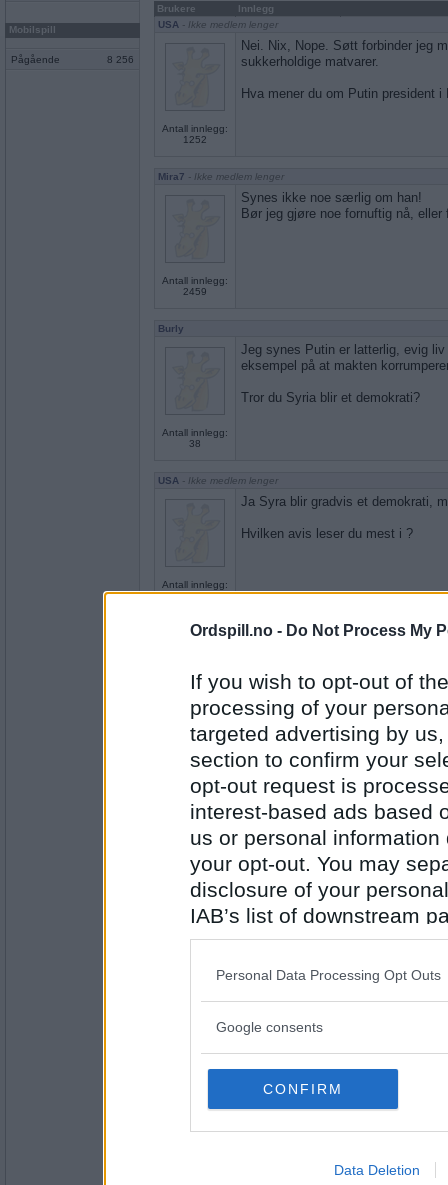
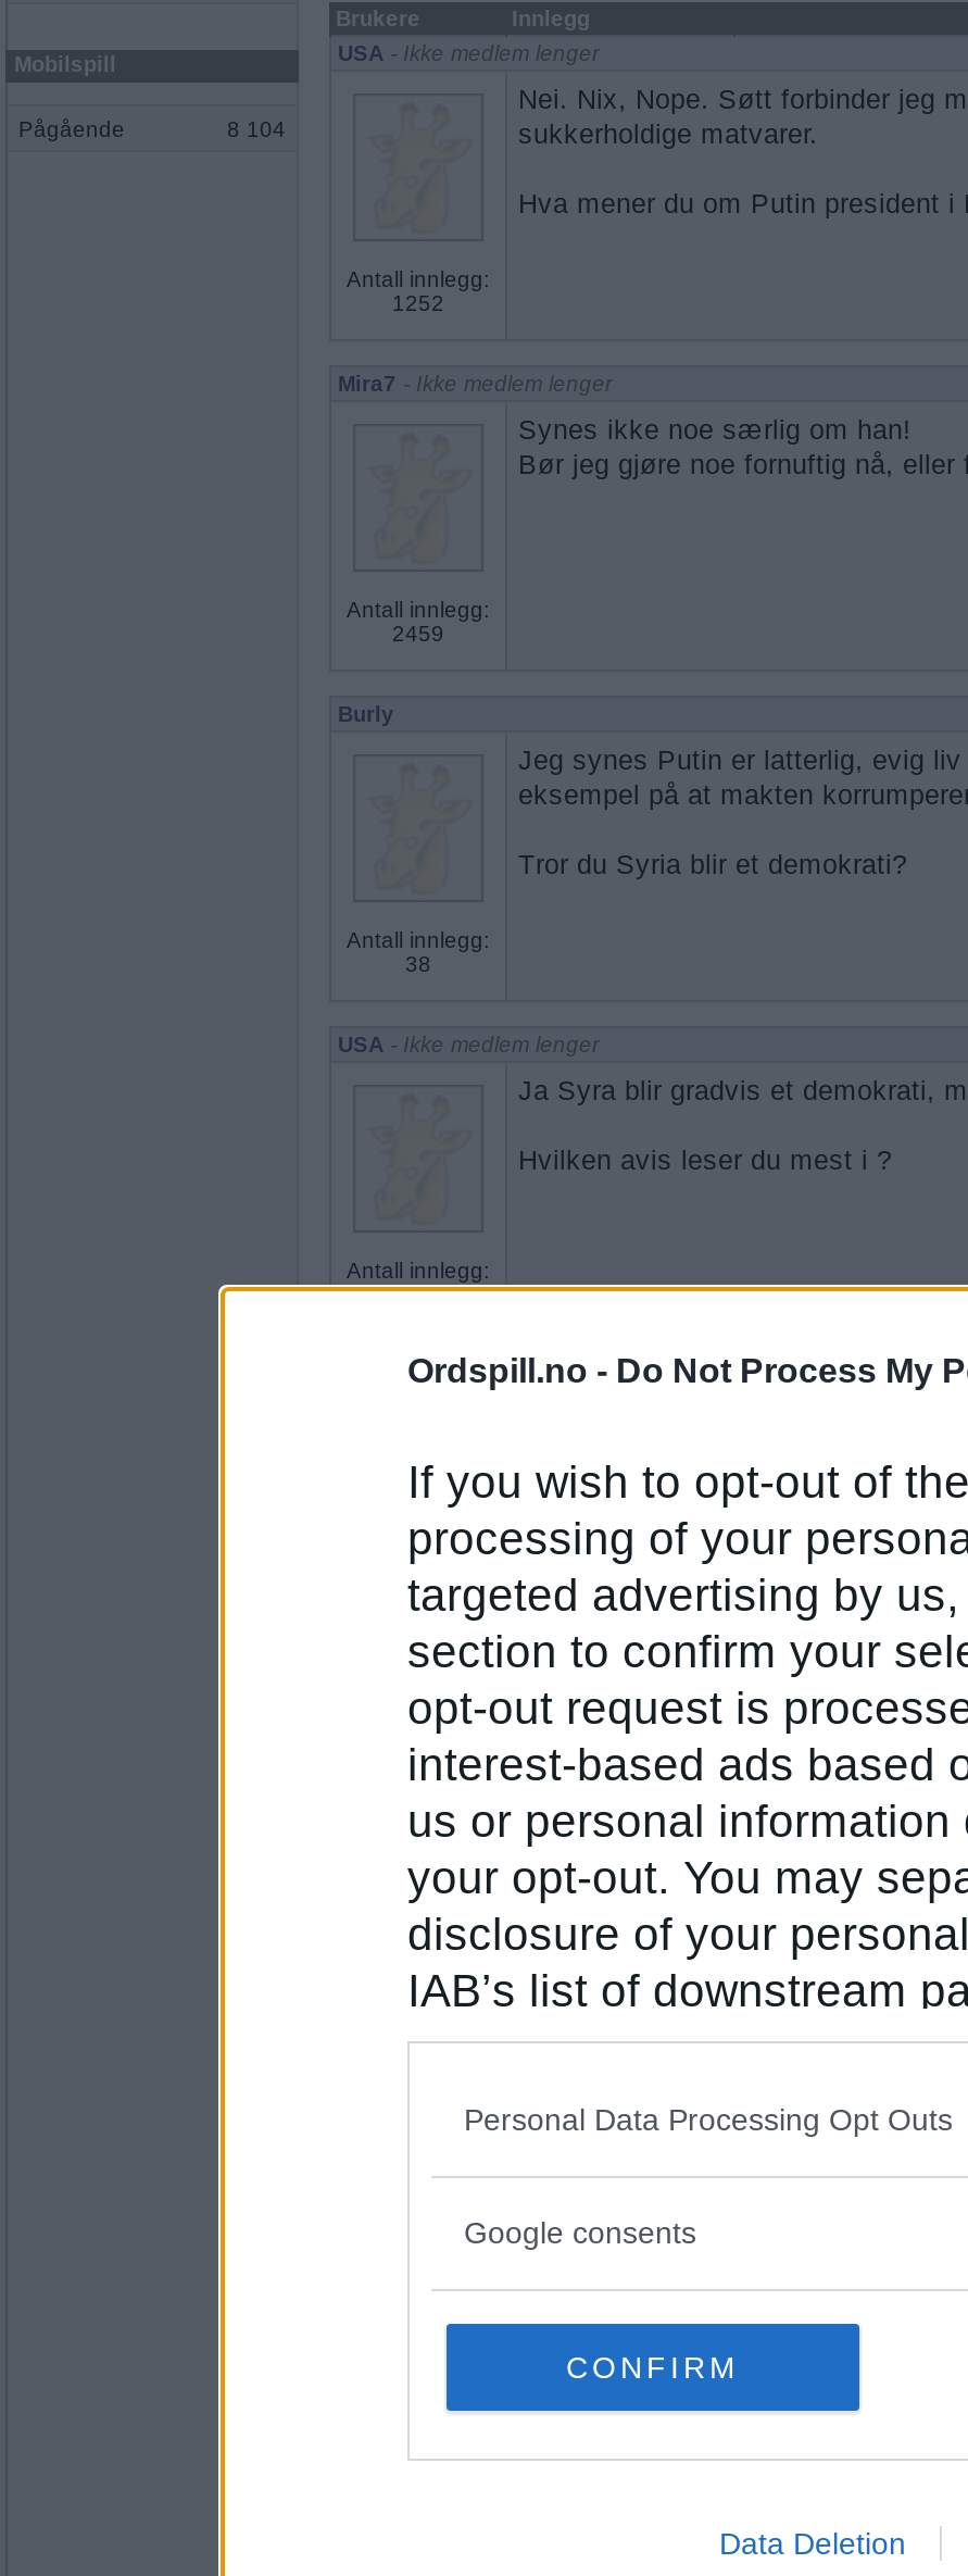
[107,54,134,65] 8 256 -> [227,117,286,141] 8 104

